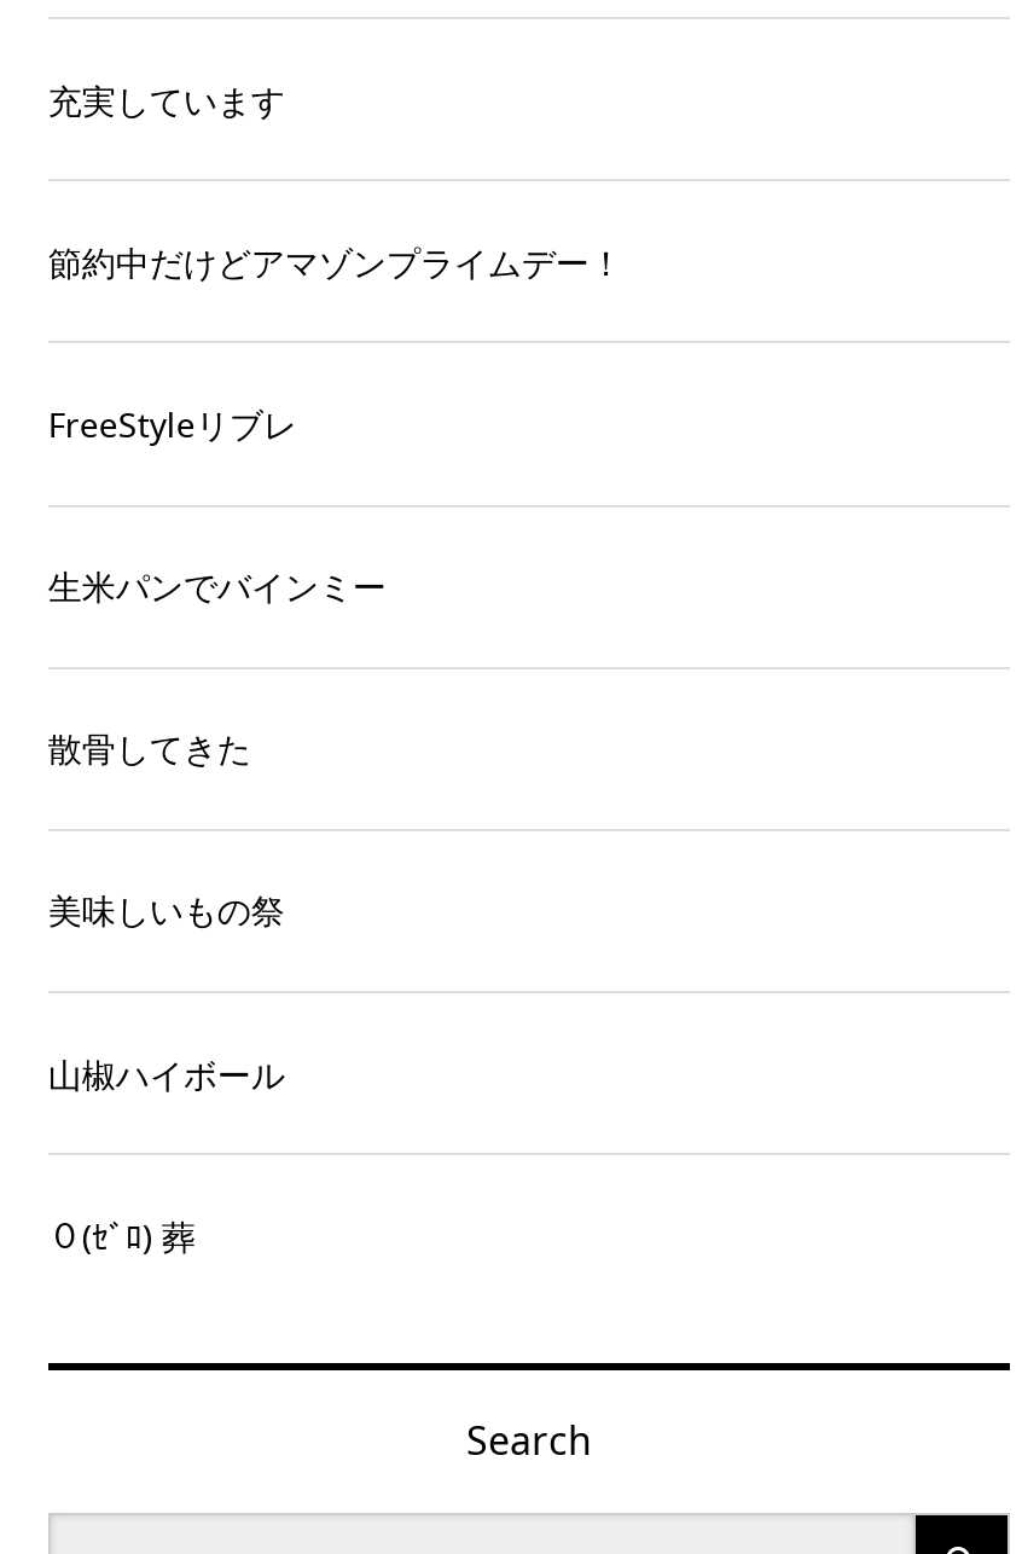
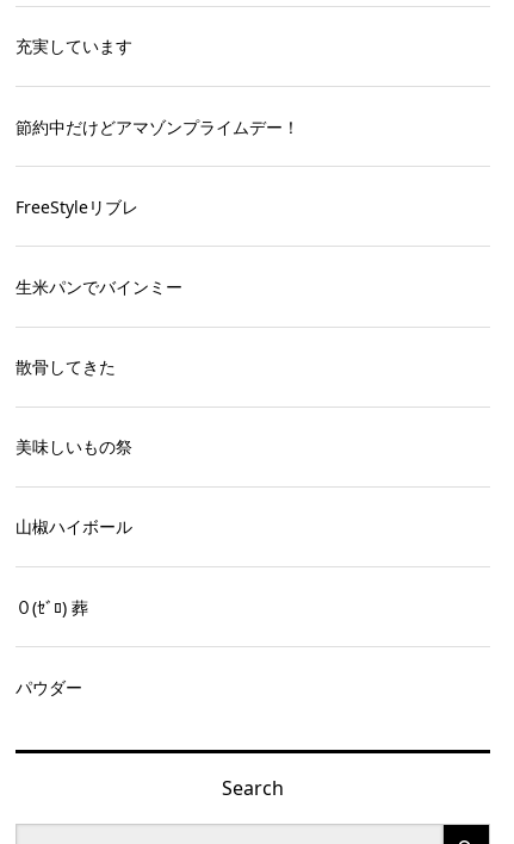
none -> [15,676,82,698] パウダー

